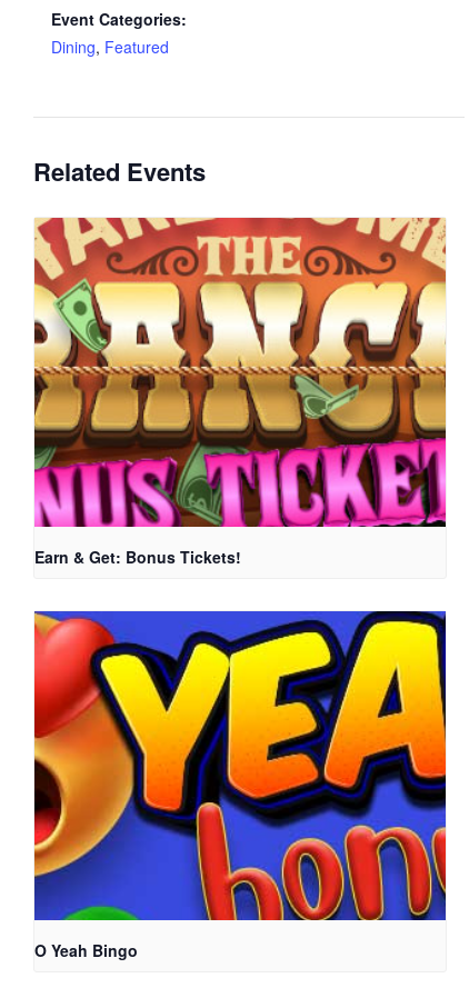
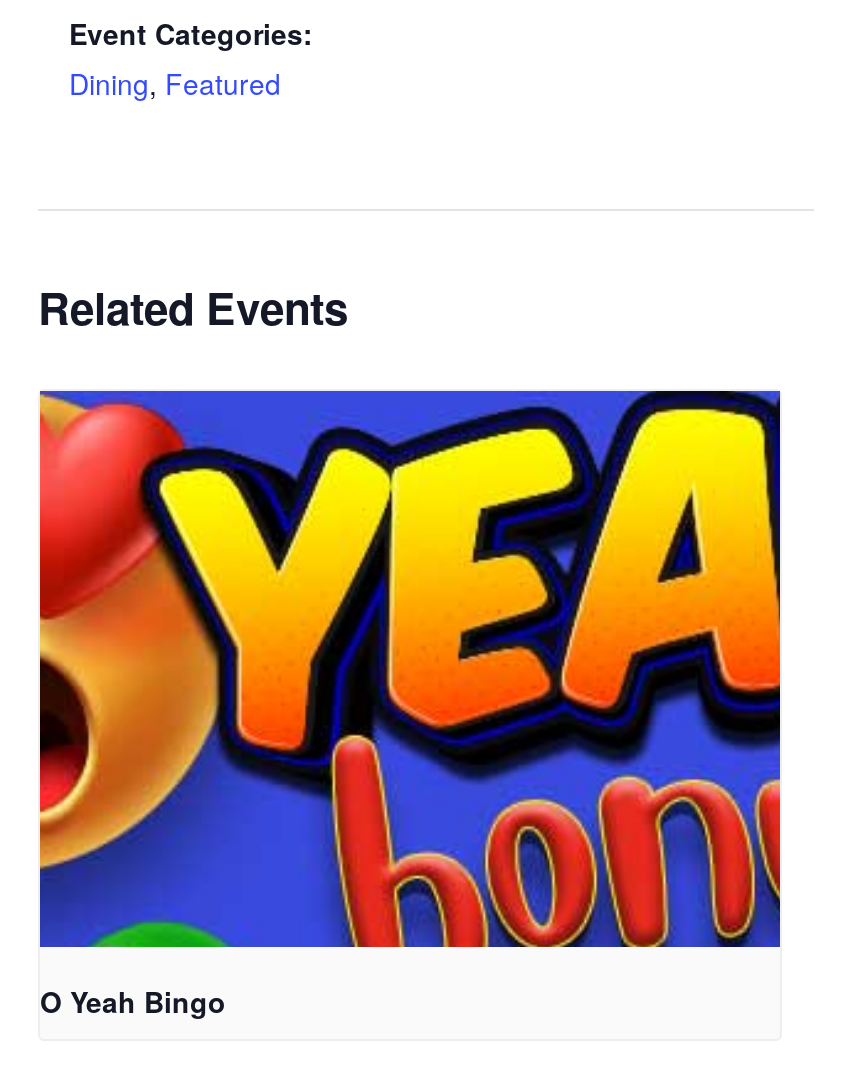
[33,217,447,568] [image] | Earn & Get: Bonus Tickets! -> none

